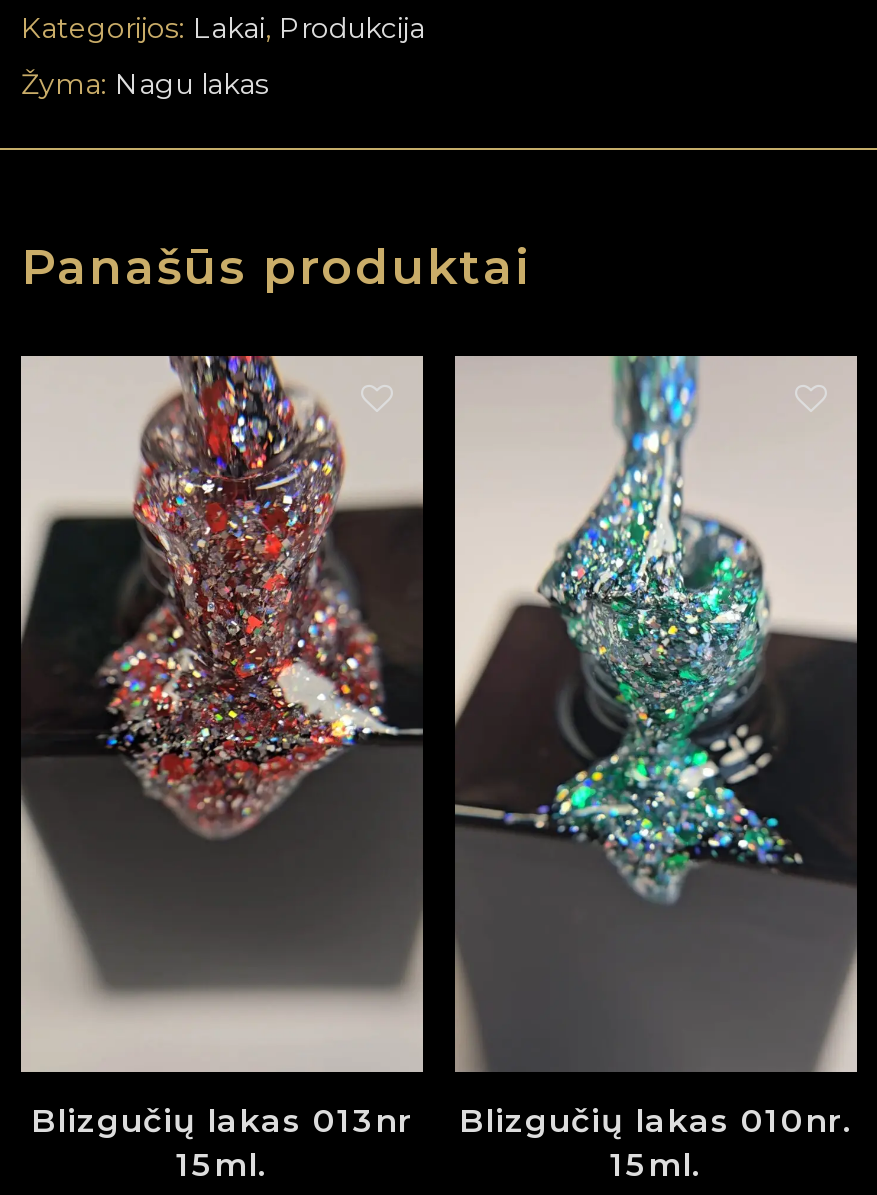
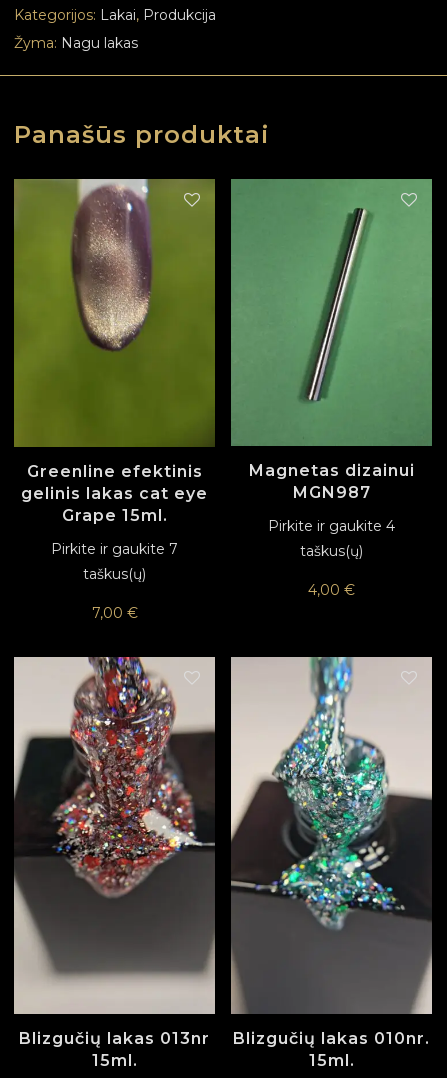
none -> [13,178,216,622] [image] | Greenline efektinis | gelinis lakas cat eye | Grape 15ml. | Pirkite ir gaukite 7 | taškus(ų) | 7,00 €
none -> [230,179,433,599] [image] | Magnetas dizainui | MGN987 | Pirkite ir gaukite 4 | taškus(ų) | 4,00 €

